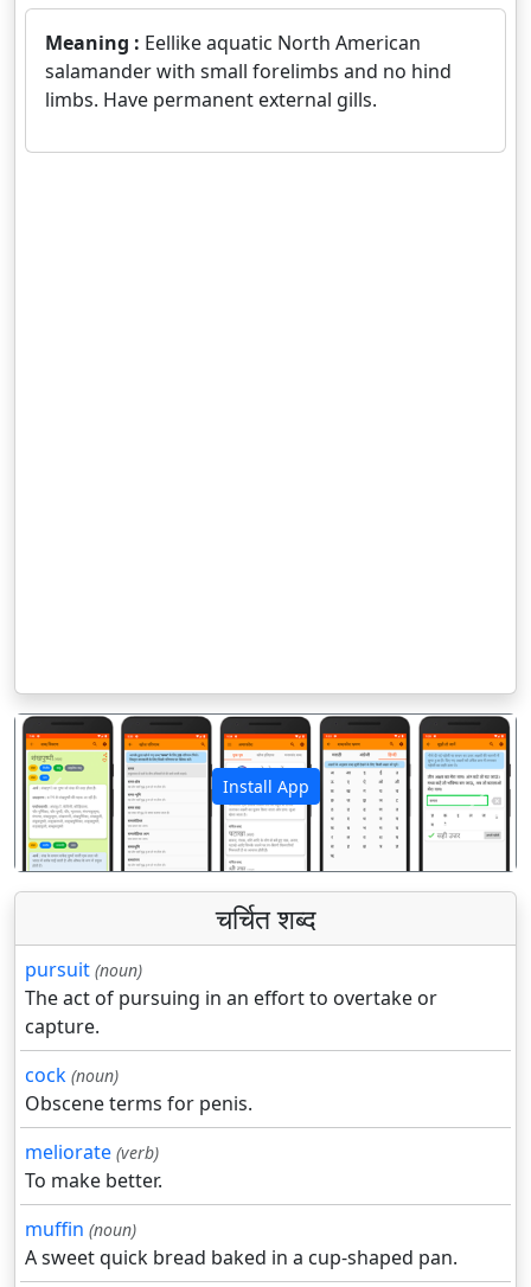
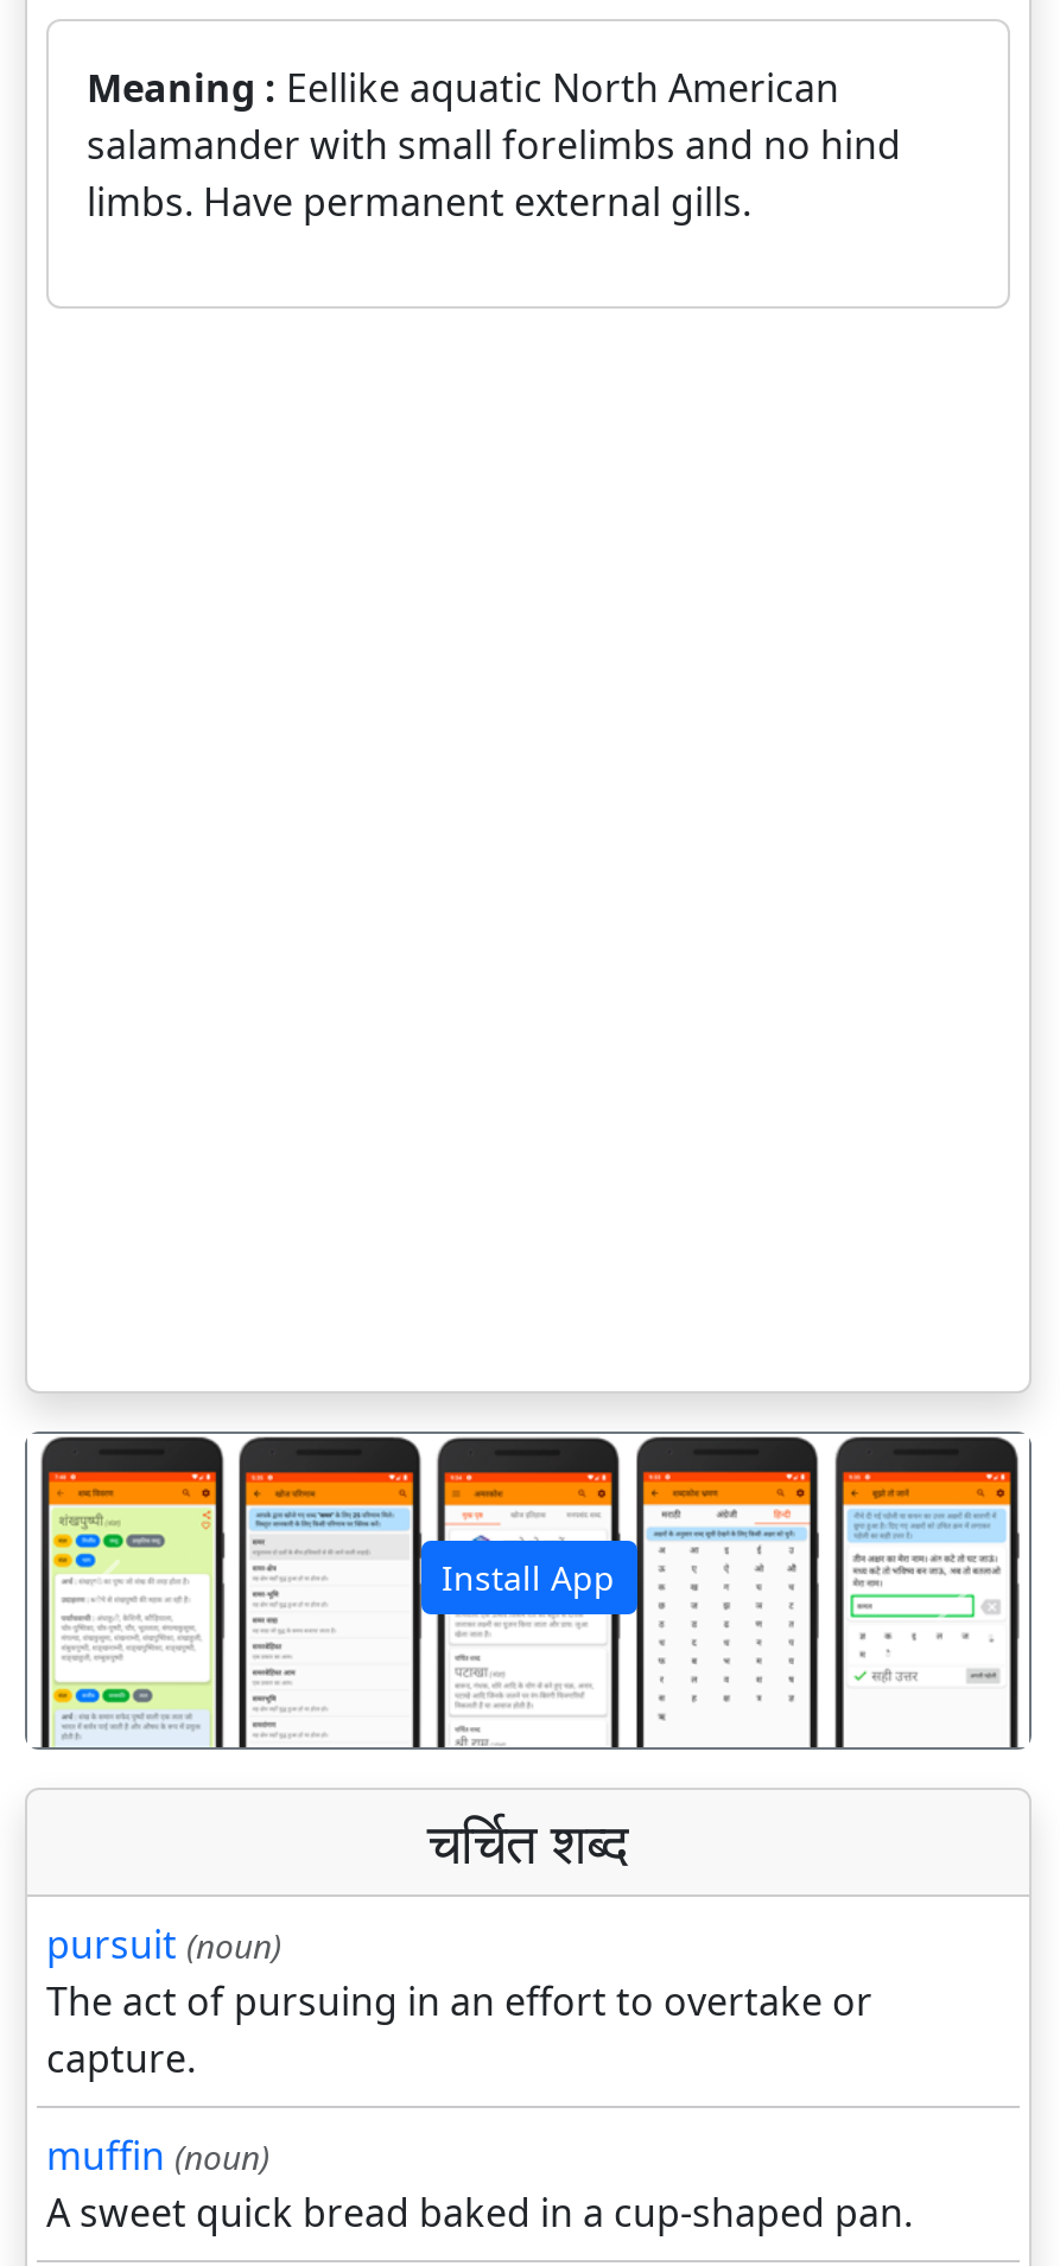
[25,1062,252,1194] cock (noun) | Obscene terms for penis. | meliorate (verb) | To make better. -> none

